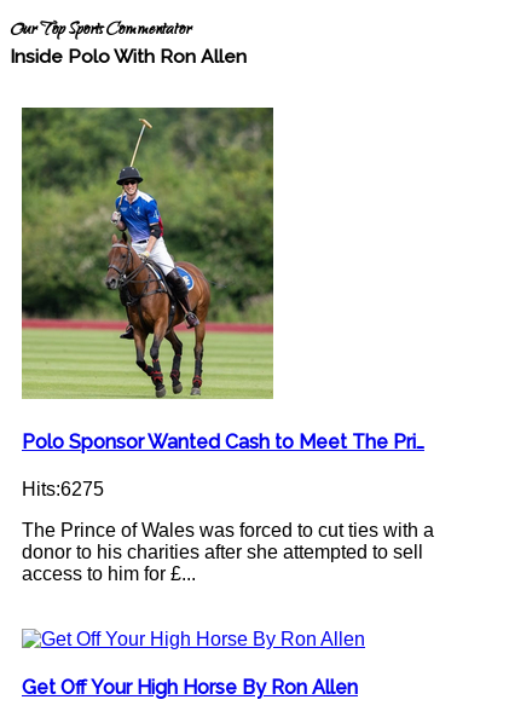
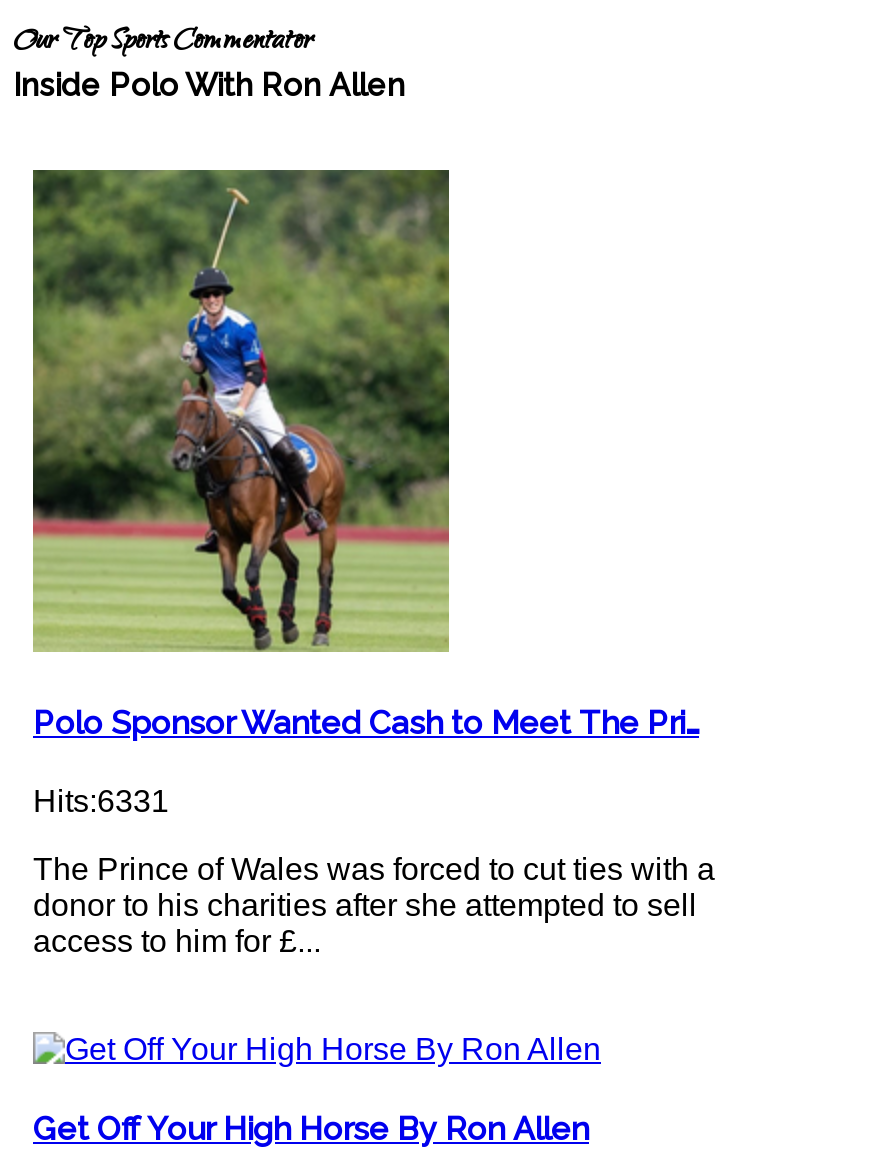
[22,479,104,499] Hits:6275 -> [33,784,169,818] Hits:6331

